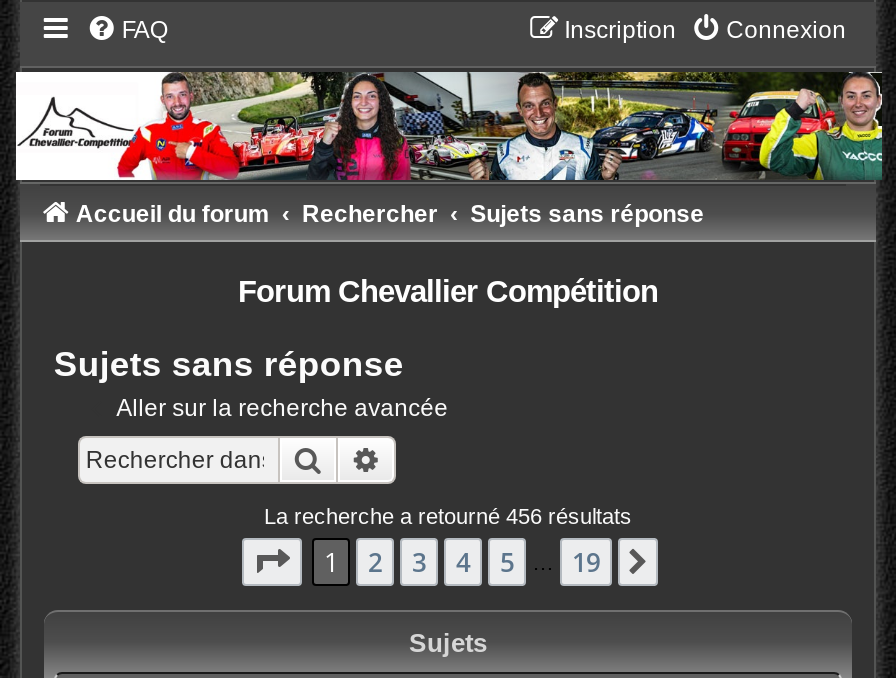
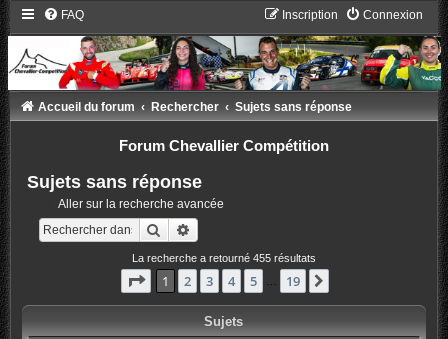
[264,503,632,527] La recherche a retourné 456 résultats -> [132,252,316,264] La recherche a retourné 455 résultats

